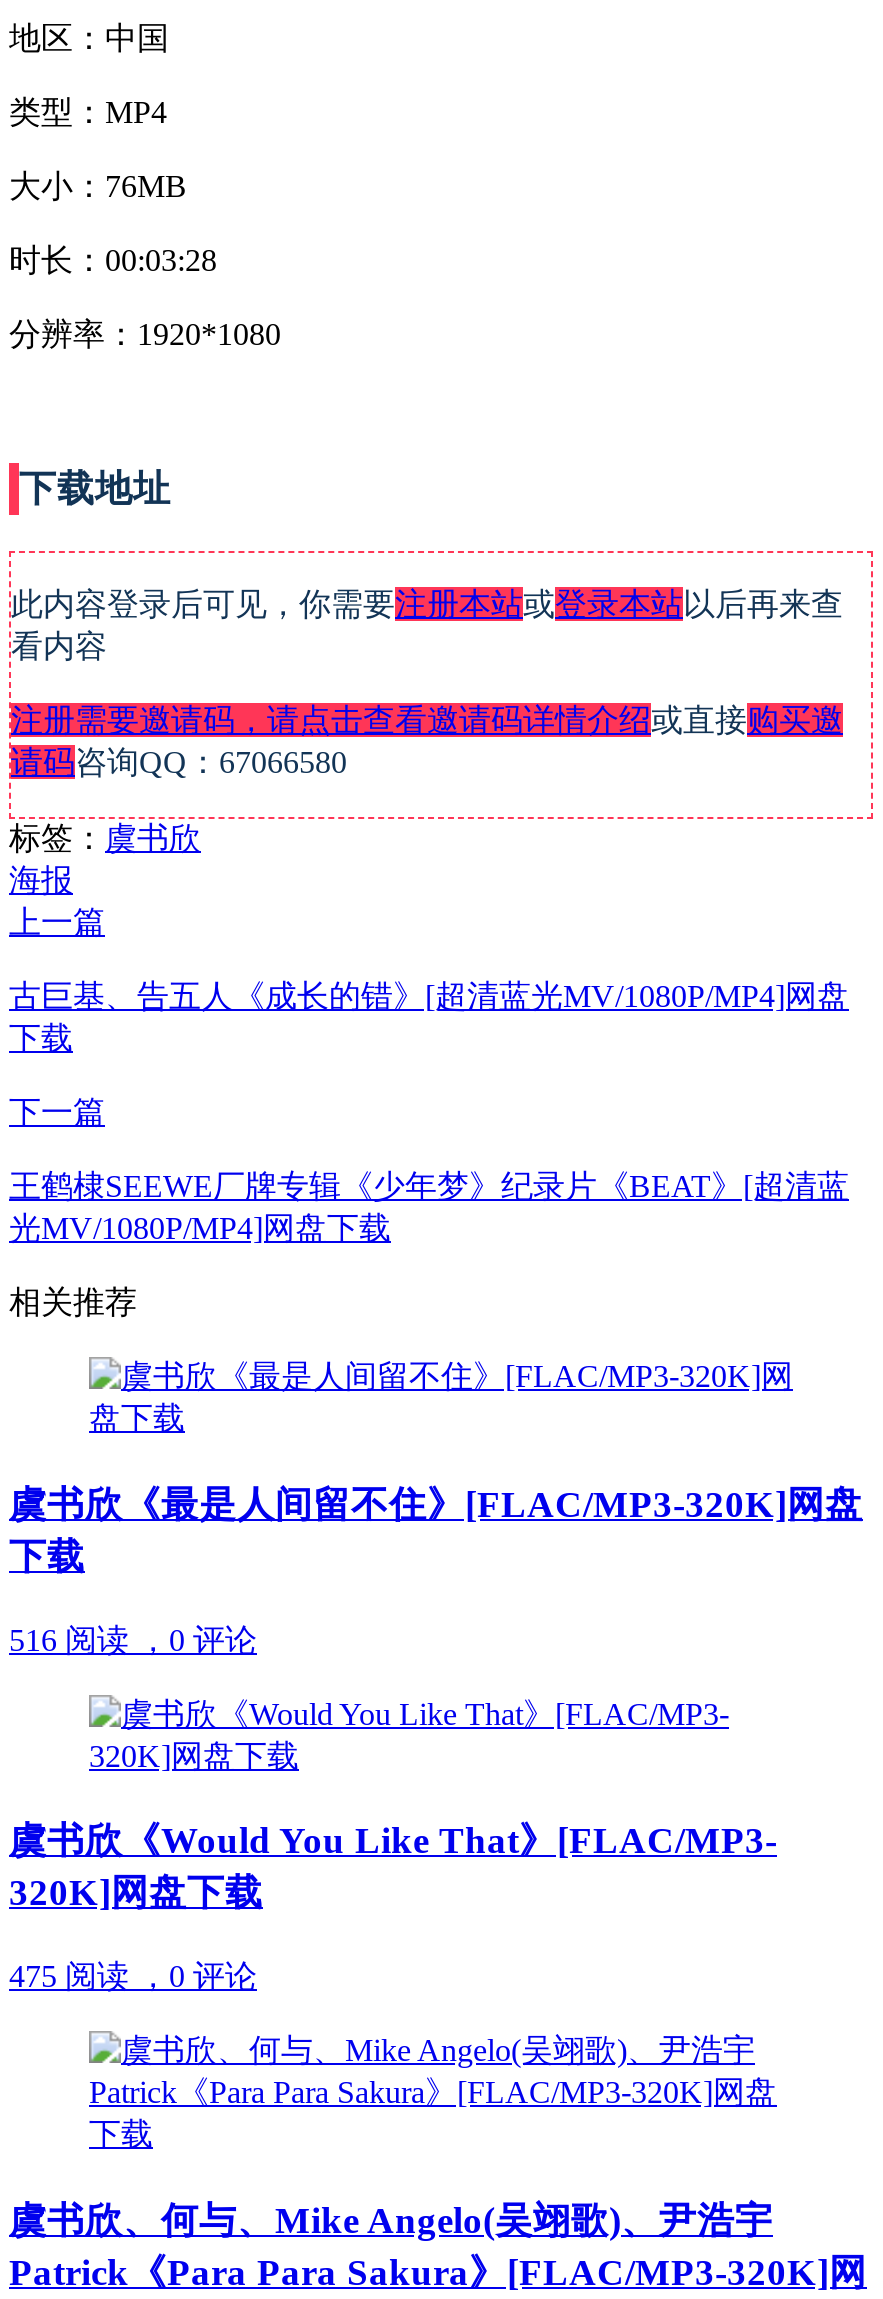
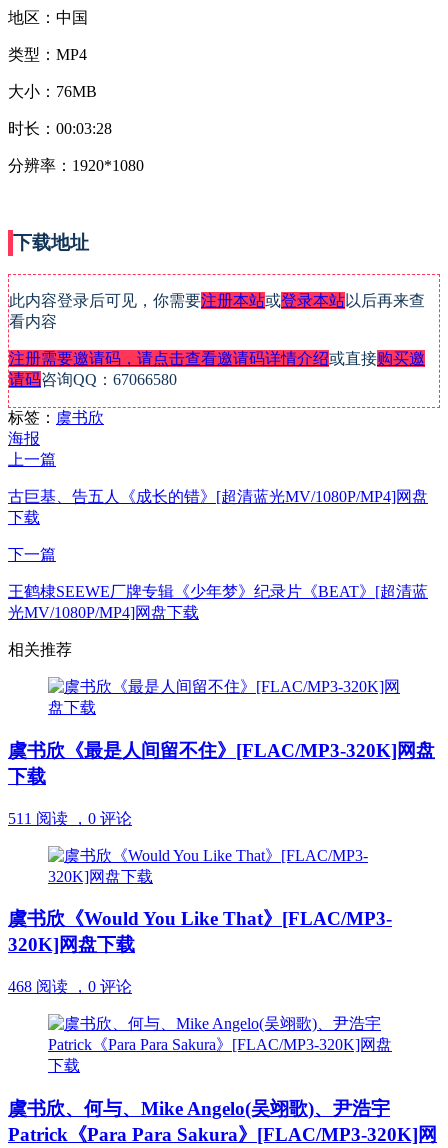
[9,1622,257,1656] 516 阅读 ，0 评论 -> [8,810,132,827] 511 阅读 ，0 评论
[9,1959,257,1993] 475 阅读 ，0 评论 -> [8,978,132,995] 468 阅读 ，0 评论

